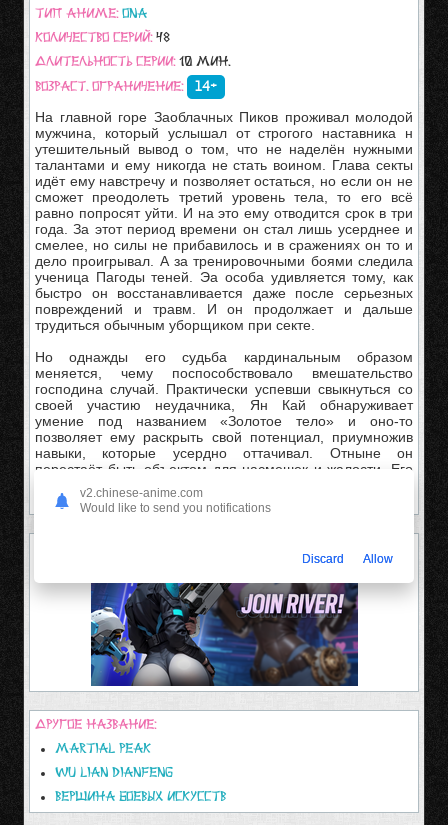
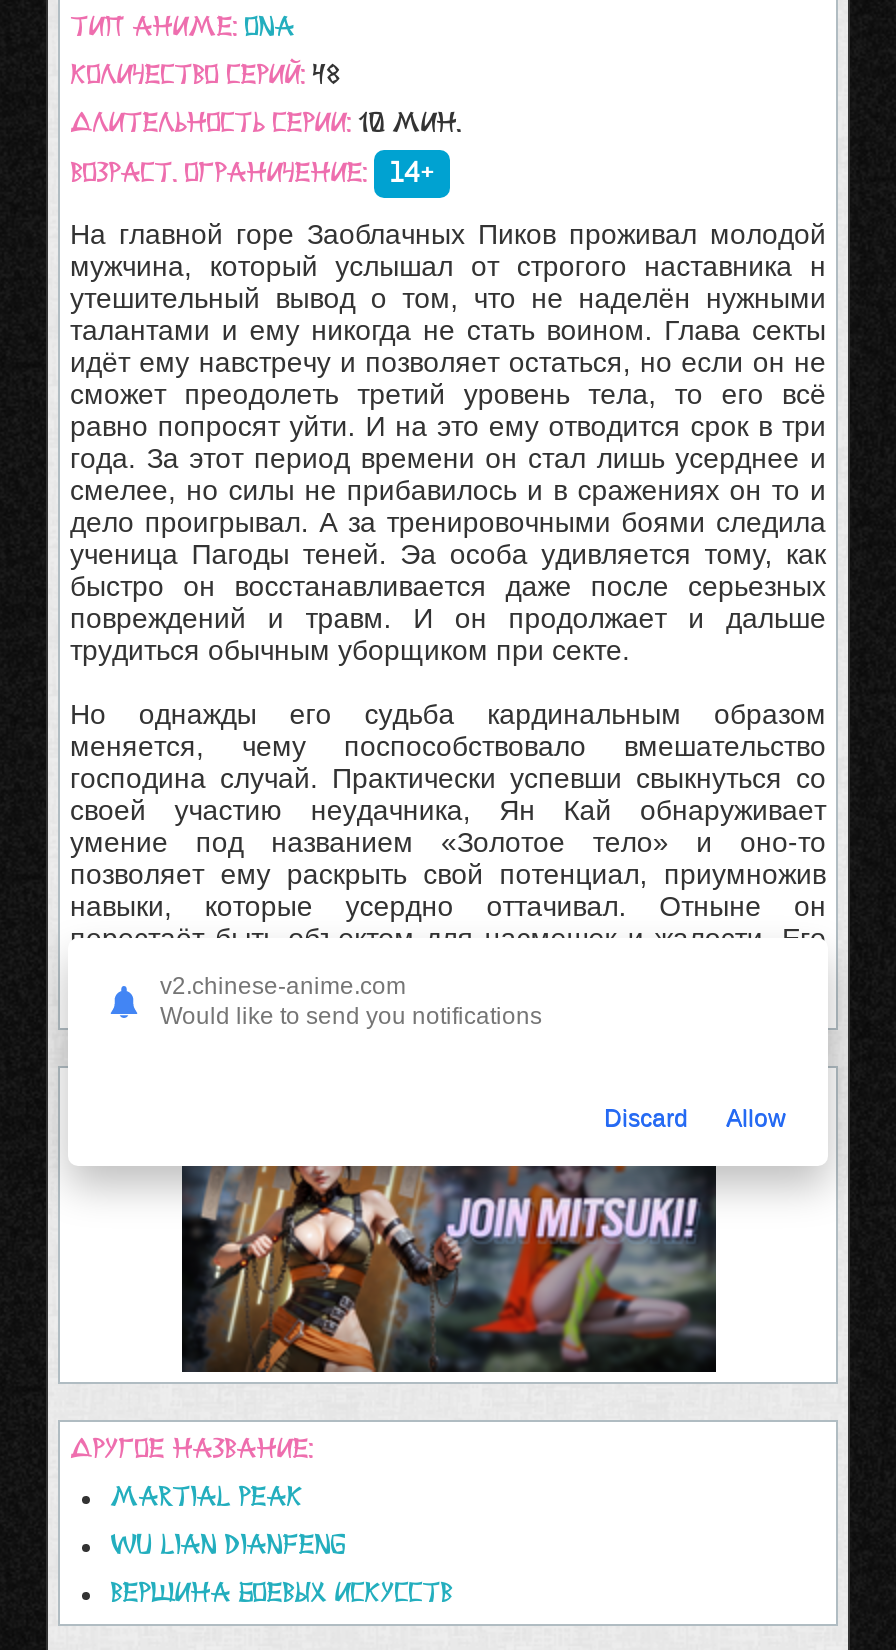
[90,582,359,687] [image] -> [180,1164,718,1374] [image]

